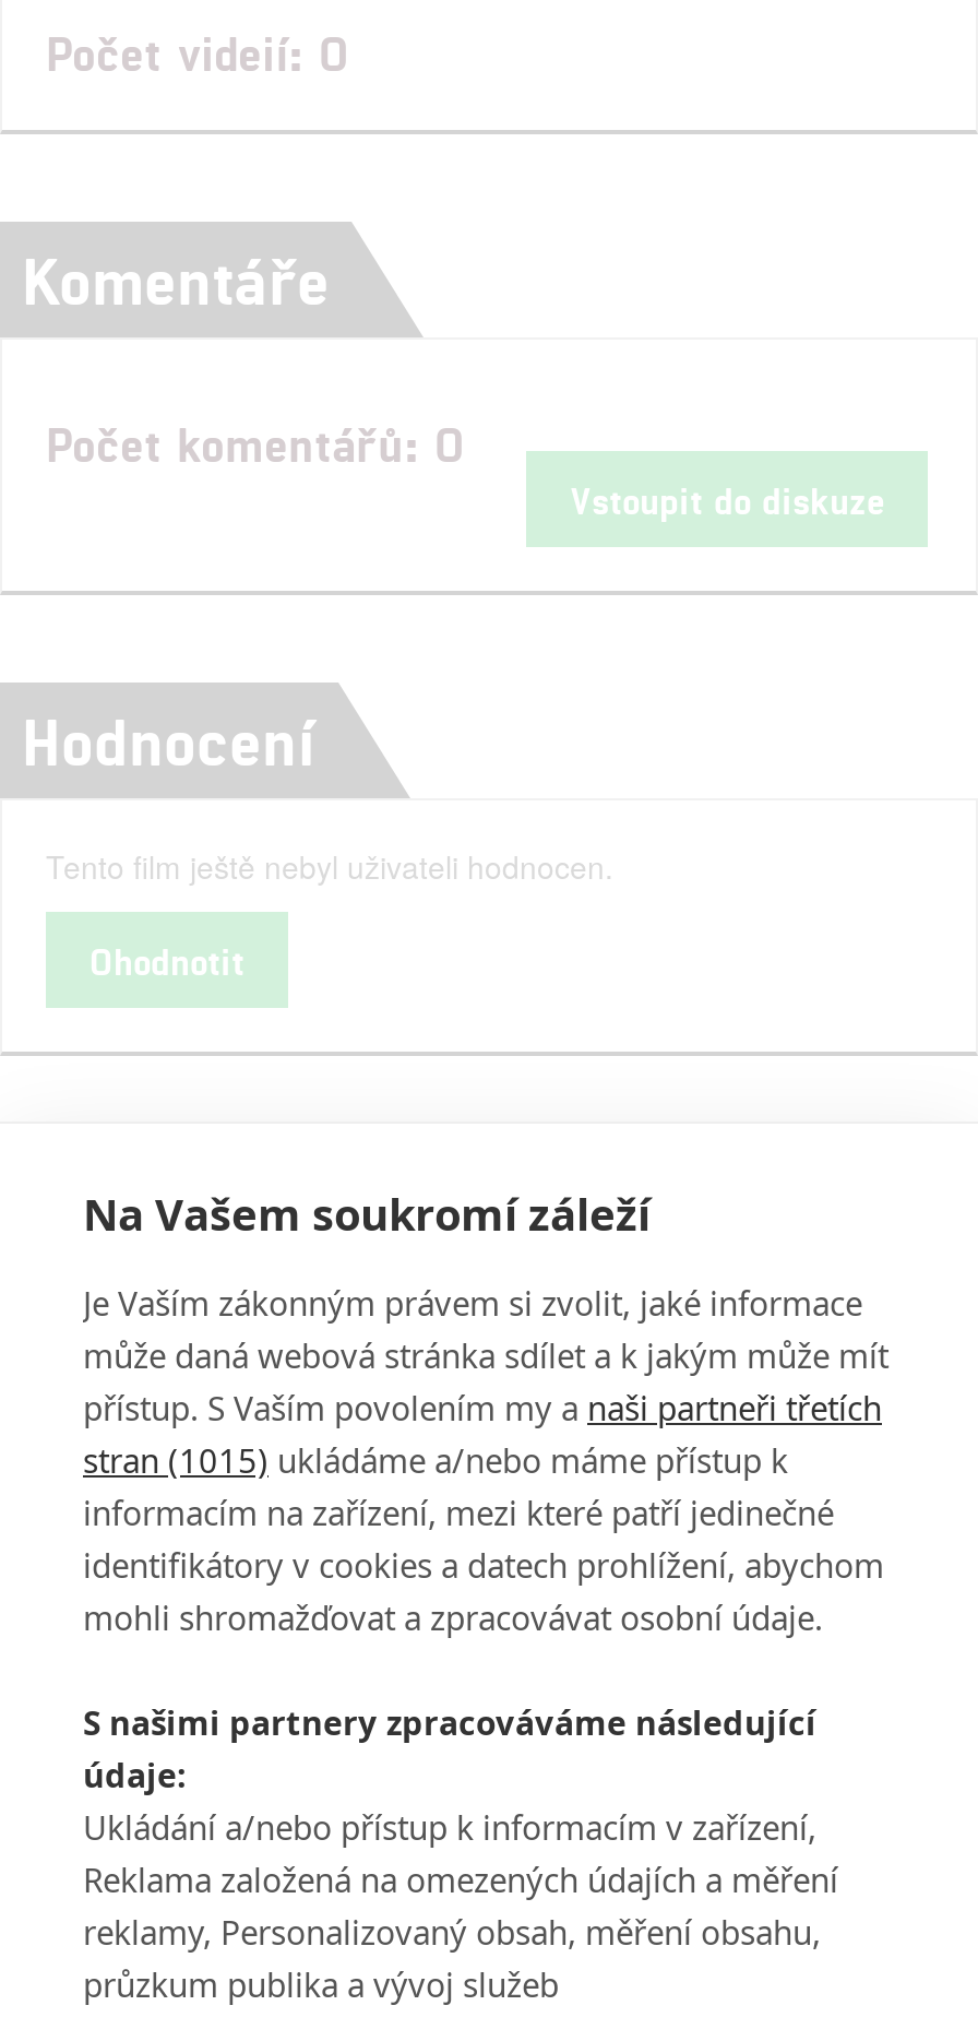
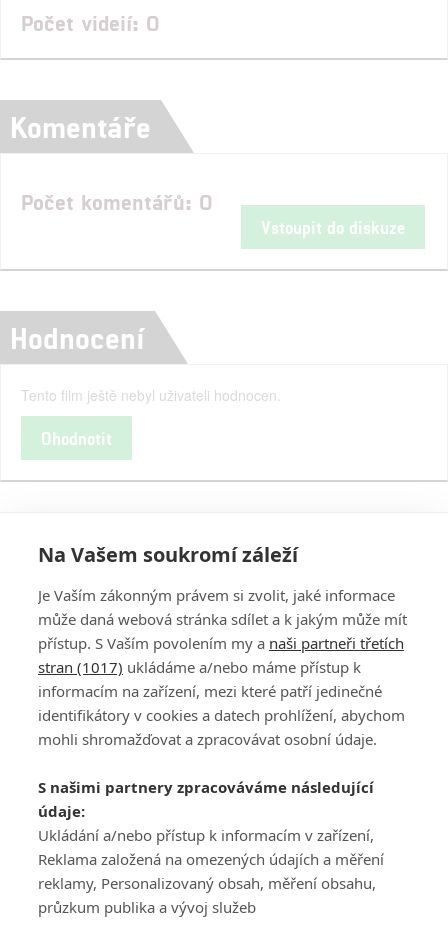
[83,1438,788,1482] stran (1015) ukládáme a/nebo máme přístup k -> [38,657,361,677] stran (1017) ukládáme a/nebo máme přístup k

